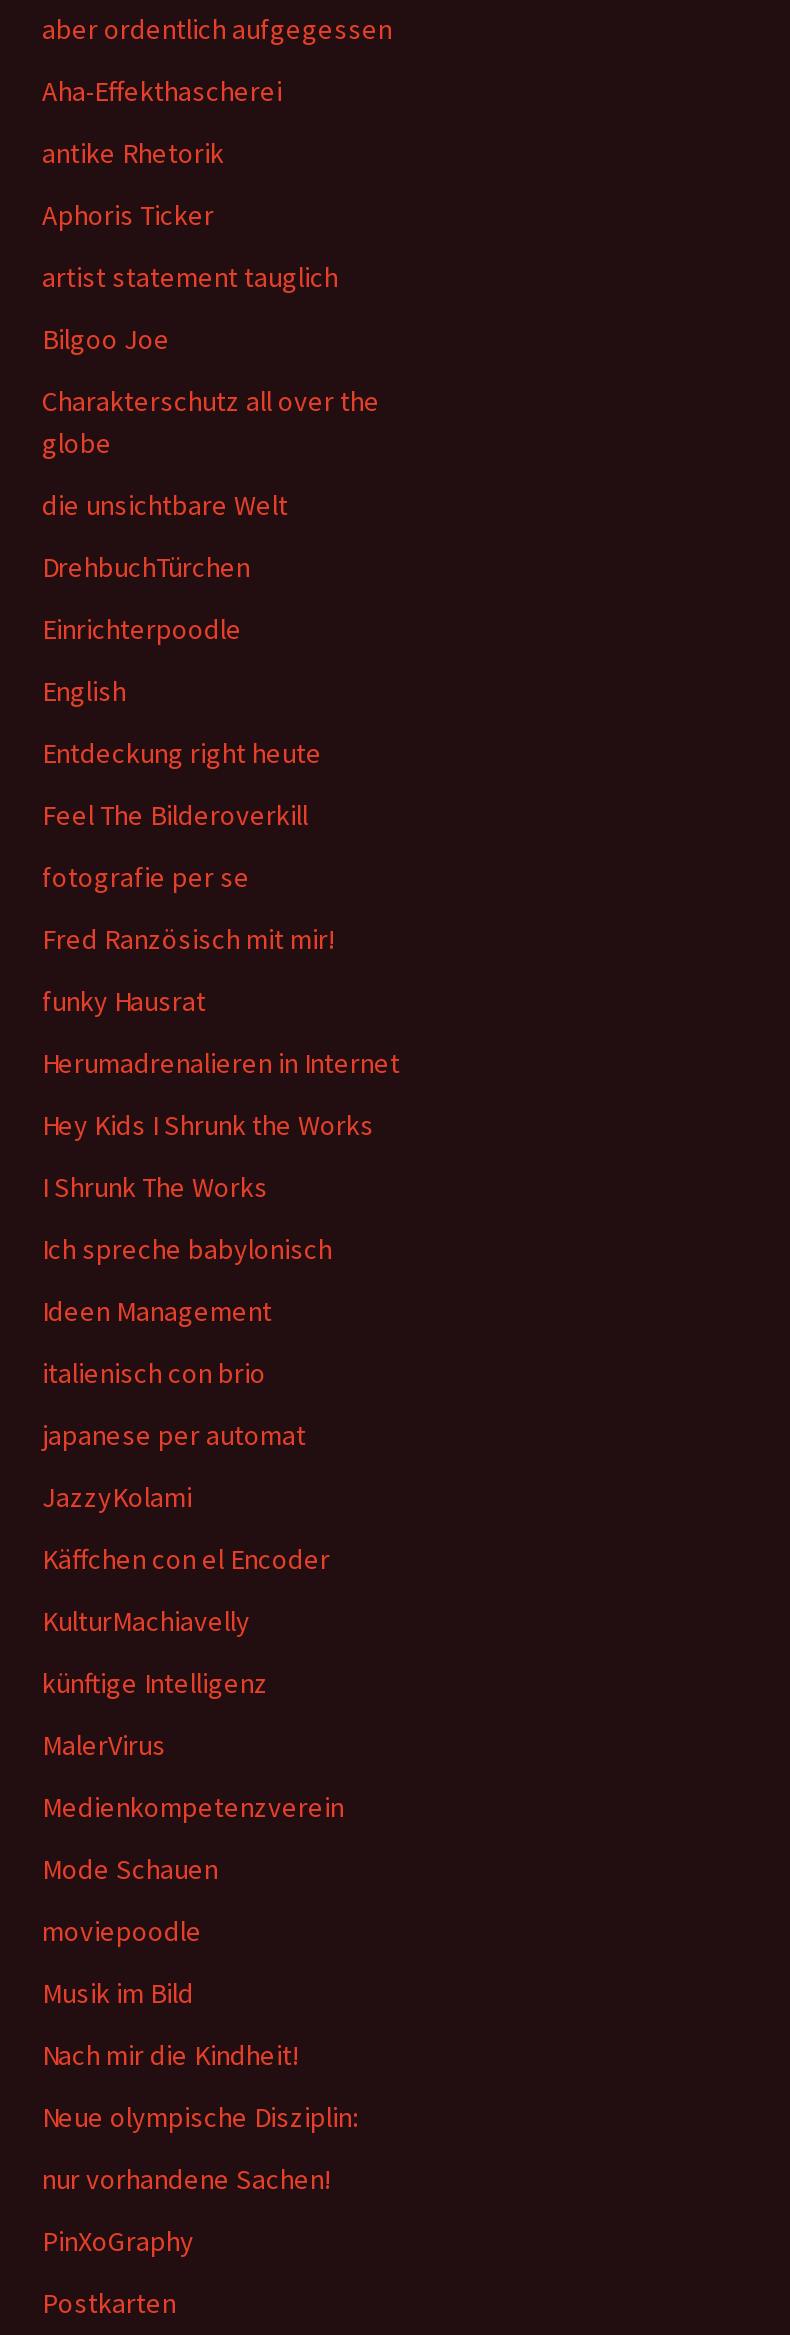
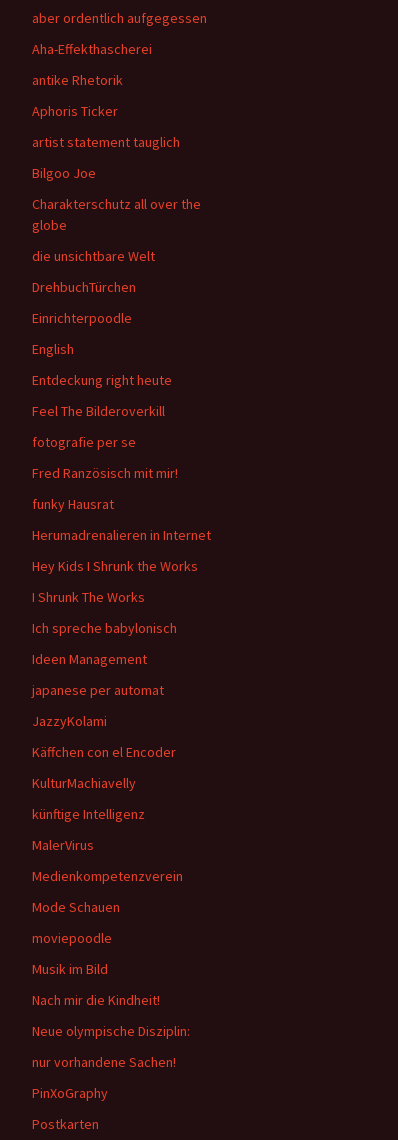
[42,1355,266,1391] italienisch con brio -> none

